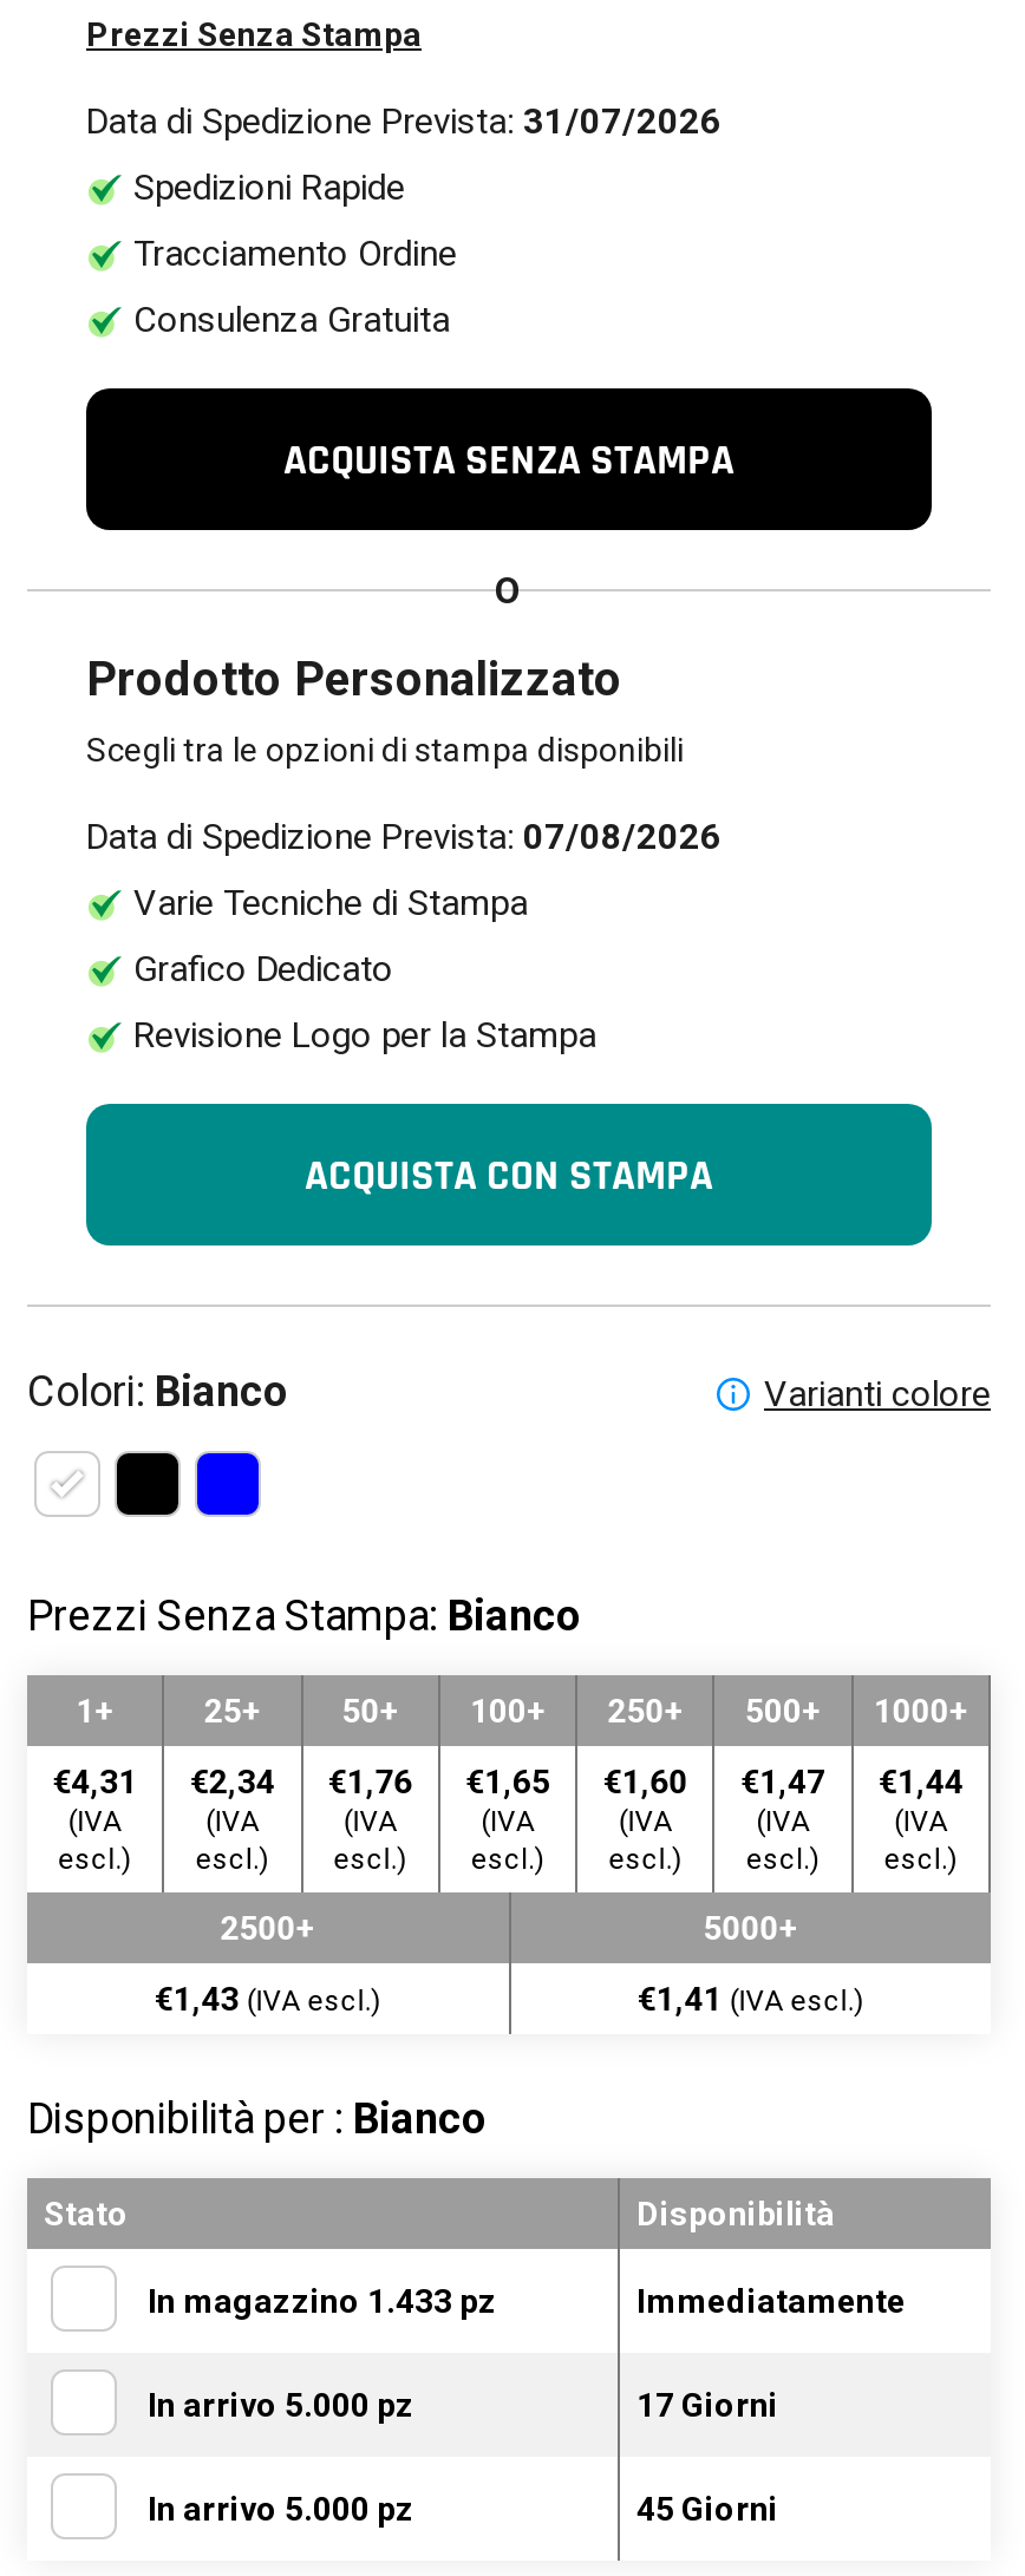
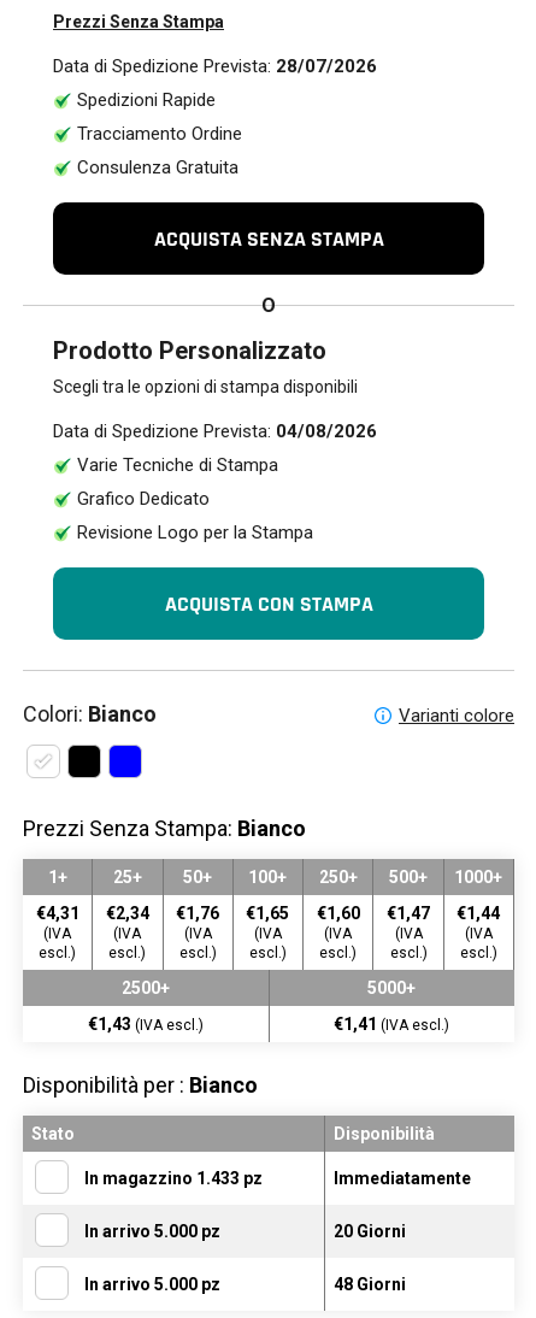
[86,100,722,143] Data di Spedizione Prevista: 31/07/2026 -> [53,55,377,77] Data di Spedizione Prevista: 28/07/2026
[86,816,722,859] Data di Spedizione Prevista: 07/08/2026 -> [53,421,377,442] Data di Spedizione Prevista: 04/08/2026
[636,2386,778,2424] 17 Giorni -> [334,1222,406,1241] 20 Giorni
[636,2490,778,2528] 45 Giorni -> [334,1275,406,1294] 48 Giorni

